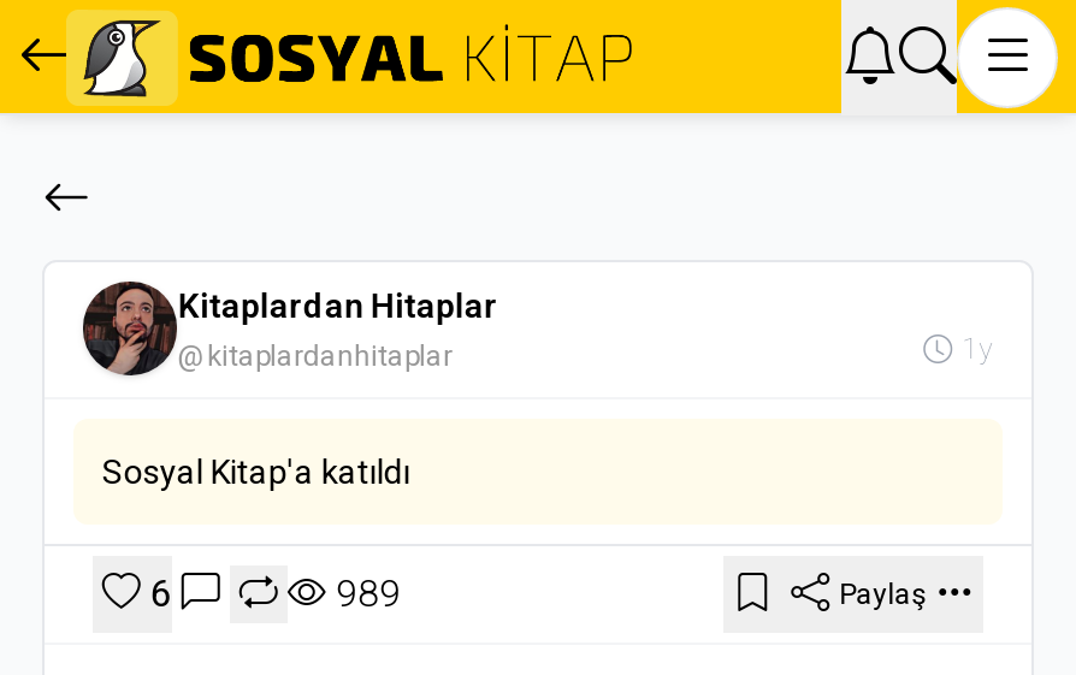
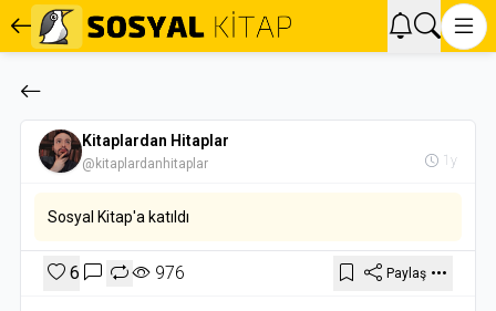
[326,570,401,616] 989 -> [150,262,185,283] 976

